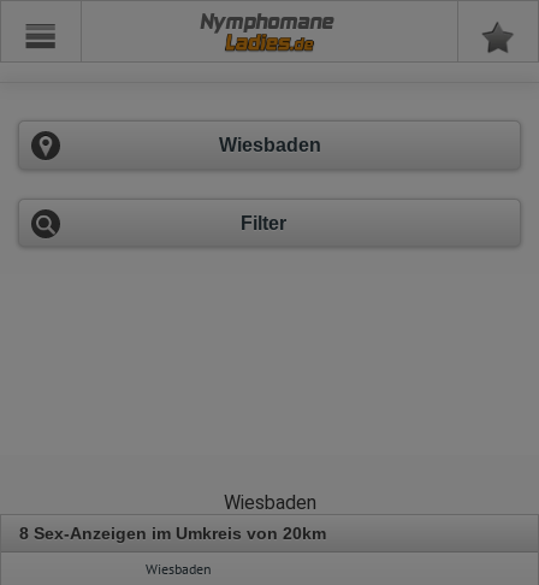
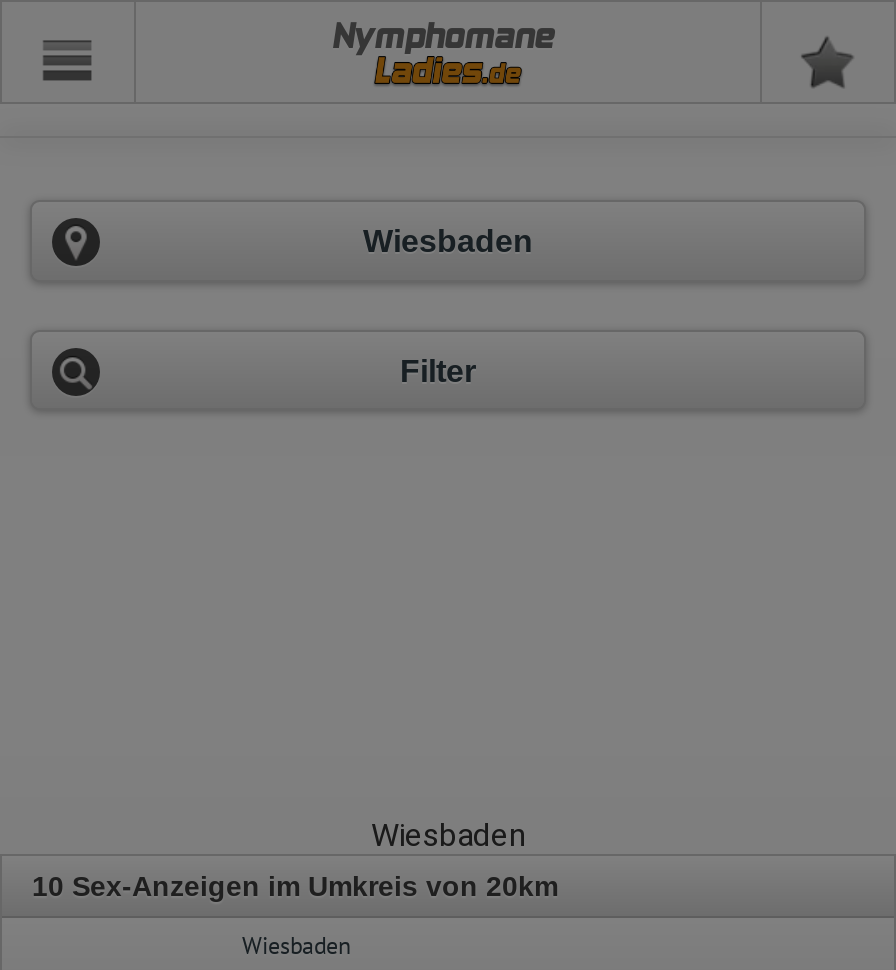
[19,524,326,543] 8 Sex-Anzeigen im Umkreis von 20km -> [32,870,558,902] 10 Sex-Anzeigen im Umkreis von 20km

